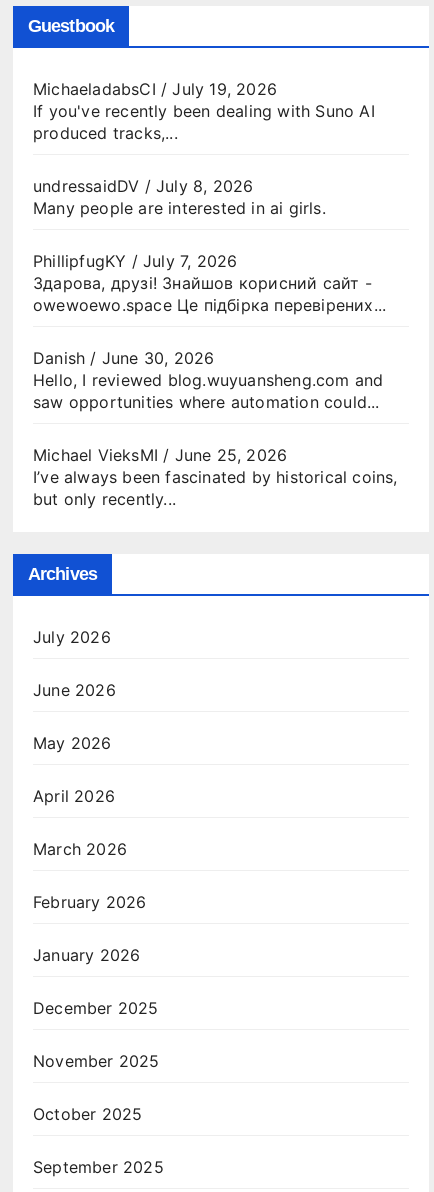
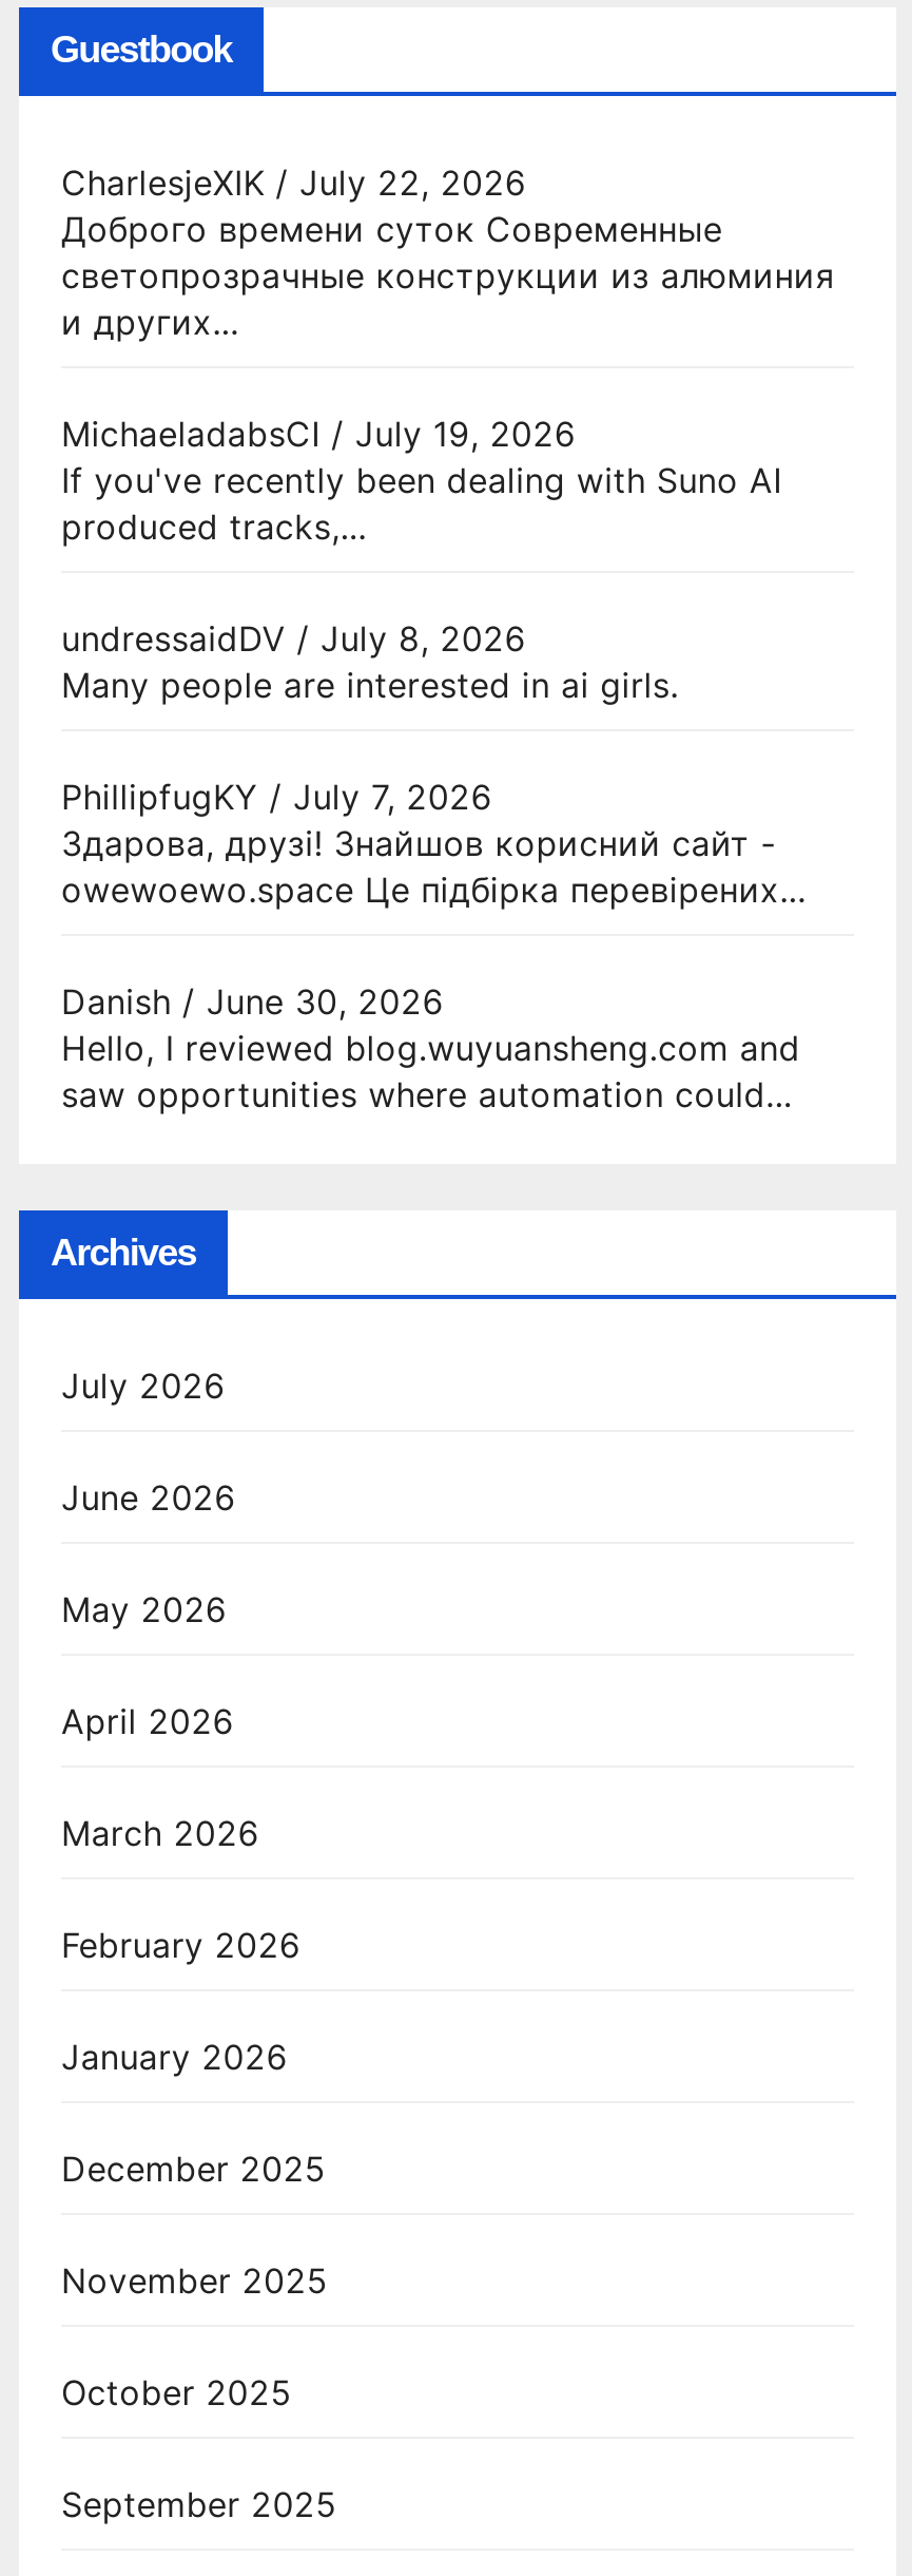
none -> [61,161,835,342] CharlesjeXIK / July 22, 2026 | Доброго времени суток Современные | светопрозрачные конструкции из алюминия | и других...
moved [33,79,386,412] -> [61,412,806,1115]: MichaeladabsCI / July 19, 2026 | If you've recently been dealing with Suno AI | produced tracks,... | ... | Hello, I reviewed blog.wuyuansheng.com and | saw opportunities where automation could...
[33,445,398,509] Michael VieksMI / June 25, 2026 | I’ve always been fascinated by historical coins, | but only recently... -> none

